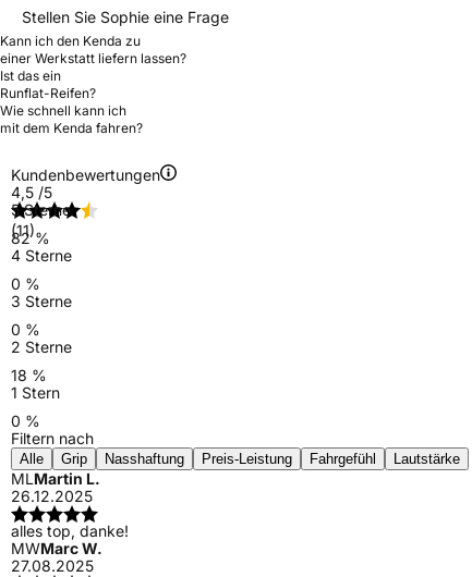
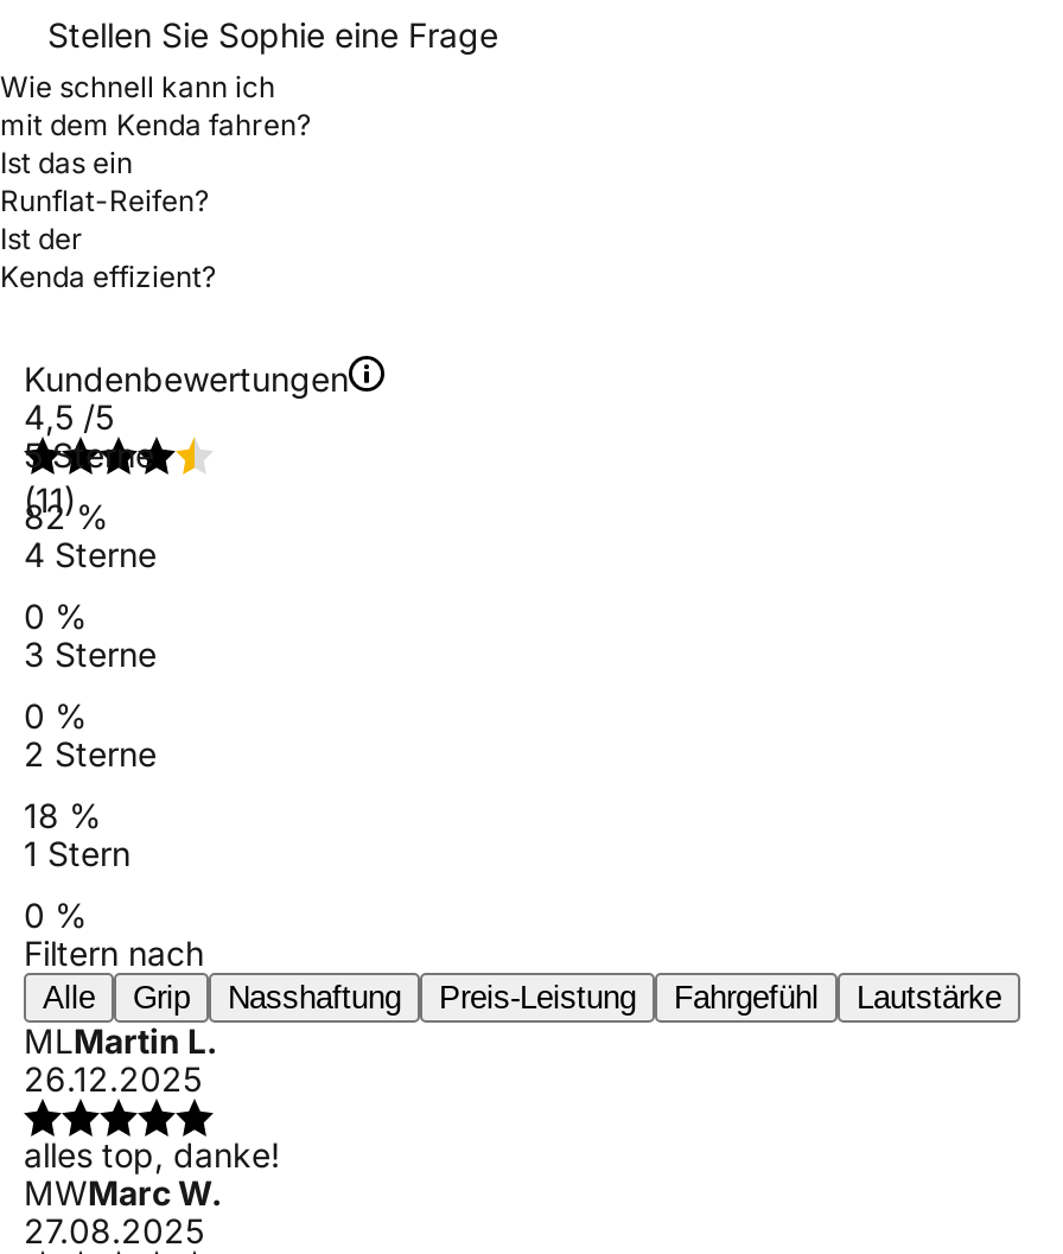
[0,33,186,67] Kann ich den Kenda zu | einer Werkstatt liefern lassen? -> none
moved [0,103,143,136] -> [0,68,311,142]: Wie schnell kann ich | mit dem Kenda fahren?
none -> [0,220,216,294] Ist der | Kenda effizient?

